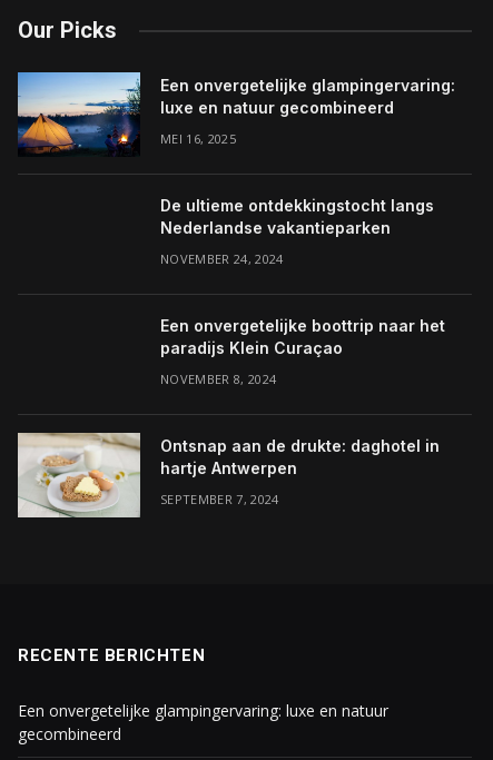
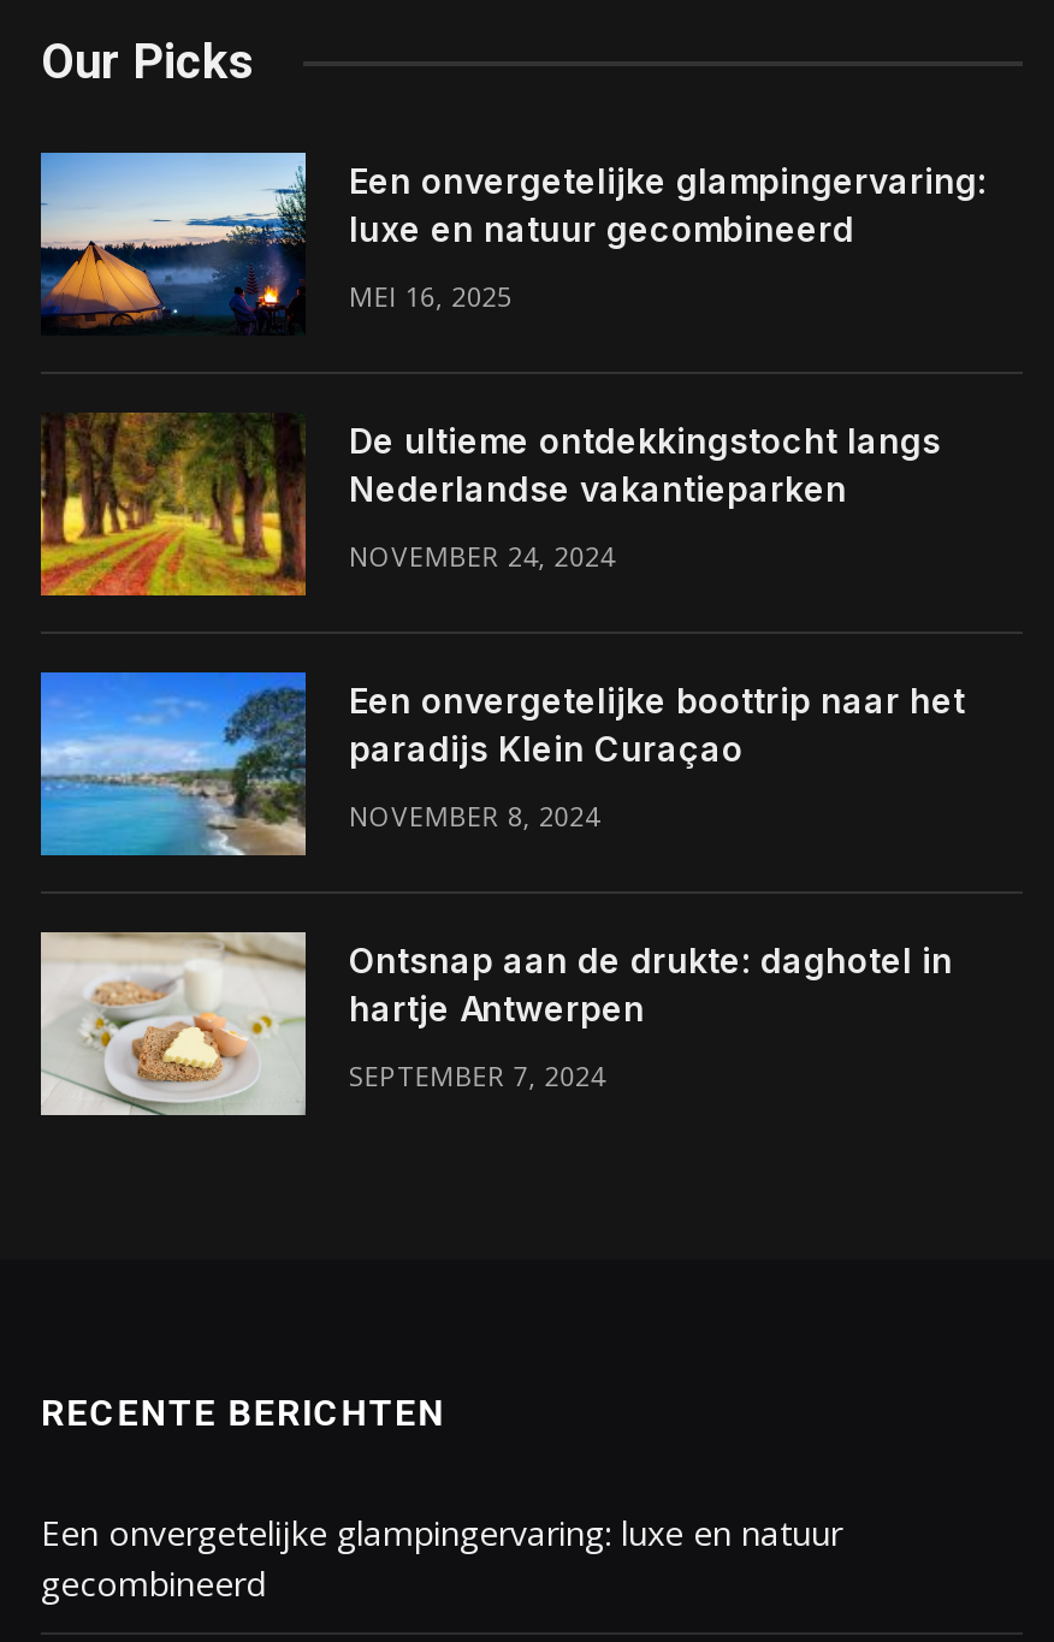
none -> [39,410,308,598] [image]
none -> [39,670,308,858] [image]

